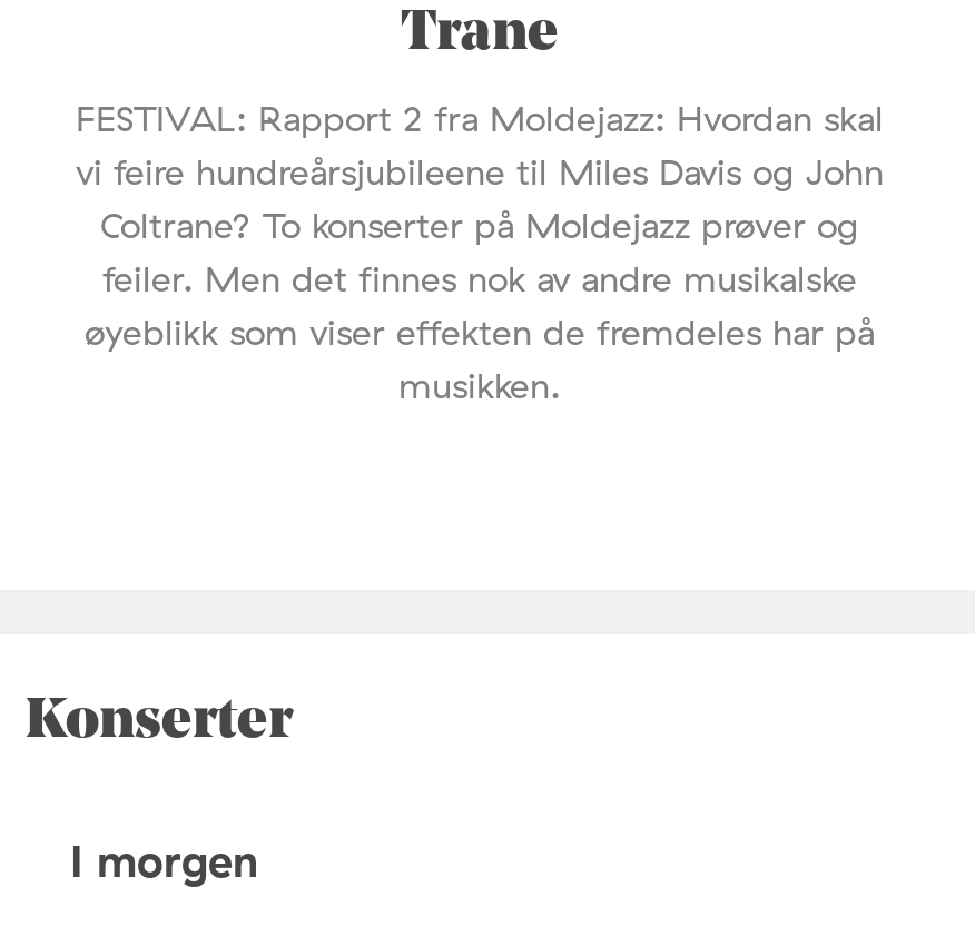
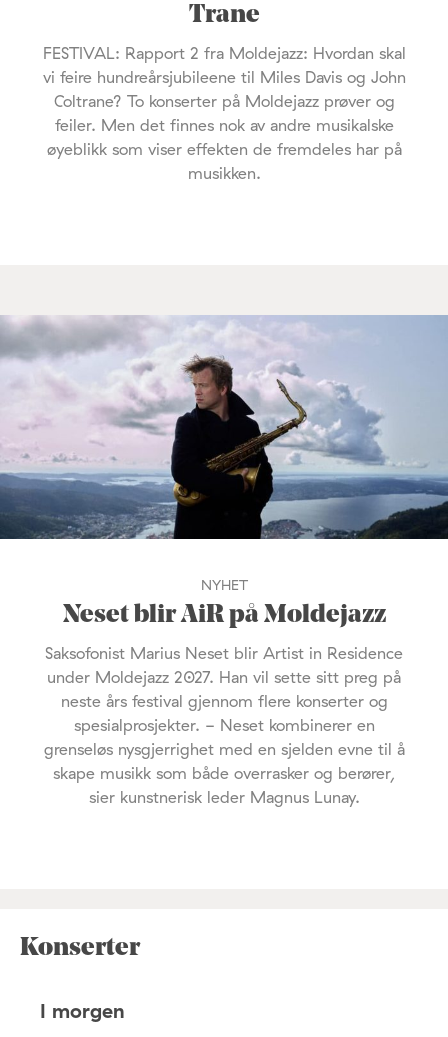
none -> [3,314,445,807] [image] | NYHET | Neset blir AiR på Moldejazz | Saksofonist Marius Neset blir Artist in Residence | under Moldejazz 2027. Han vil sette sitt preg på | neste års festival gjennom flere konserter og | spesialprosjekter. - Neset kombinerer en | grenseløs nysgjerrighet med en sjelden evne til å | skape musikk som både overrasker og berører, | sier kunstnerisk leder Magnus Lunay.

